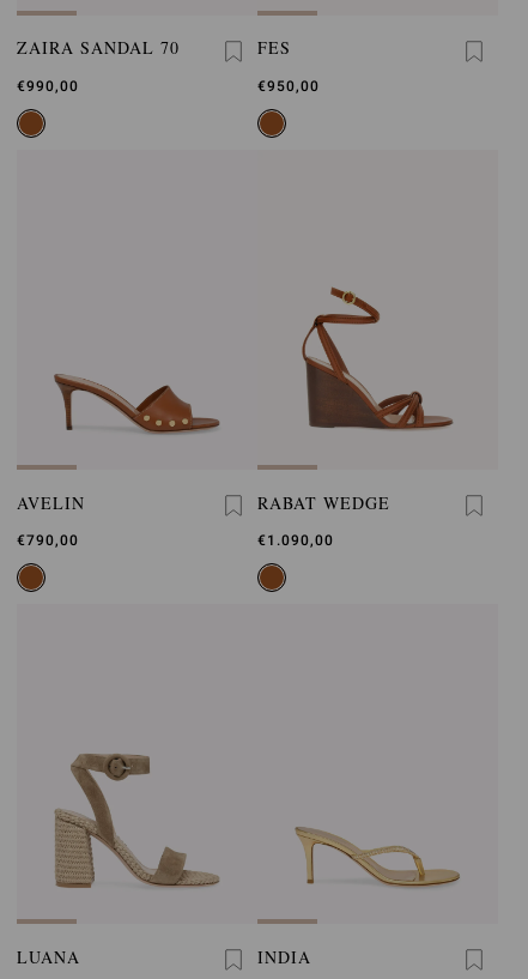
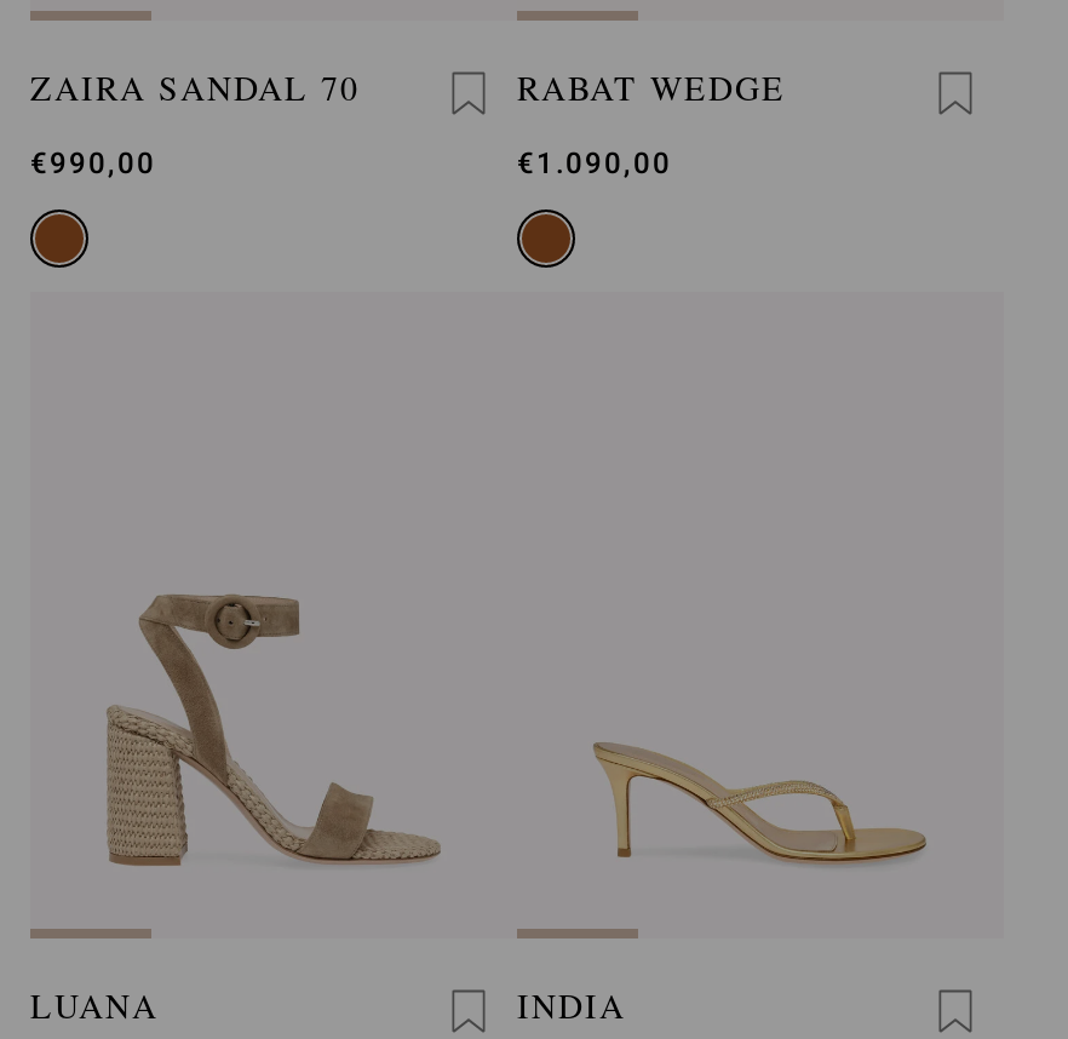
[257,36,320,95] FES | €950,00 -> none
[301,286,454,431] [image] -> none
[55,373,219,434] [image] -> none
[17,491,85,549] AVELIN | €790,00 -> none

